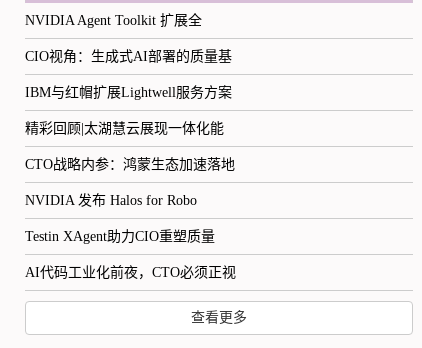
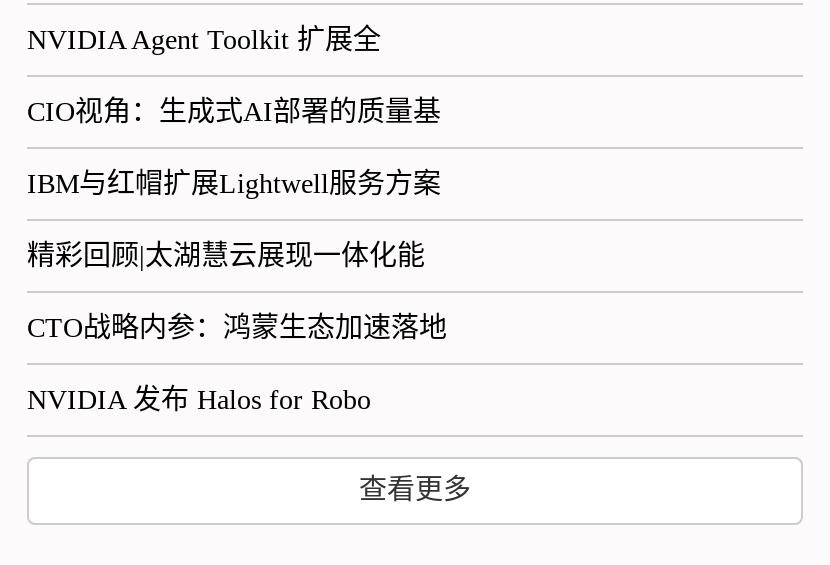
[25,229,236,280] Testin XAgent助力CIO重塑质量 | AI代码工业化前夜，CTO必须正视 -> none

